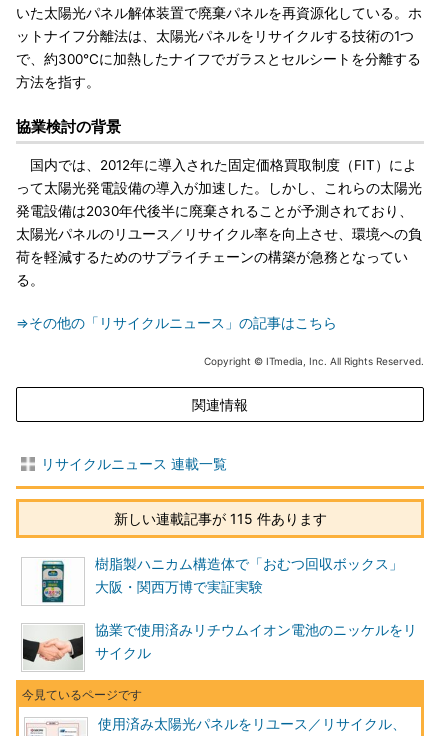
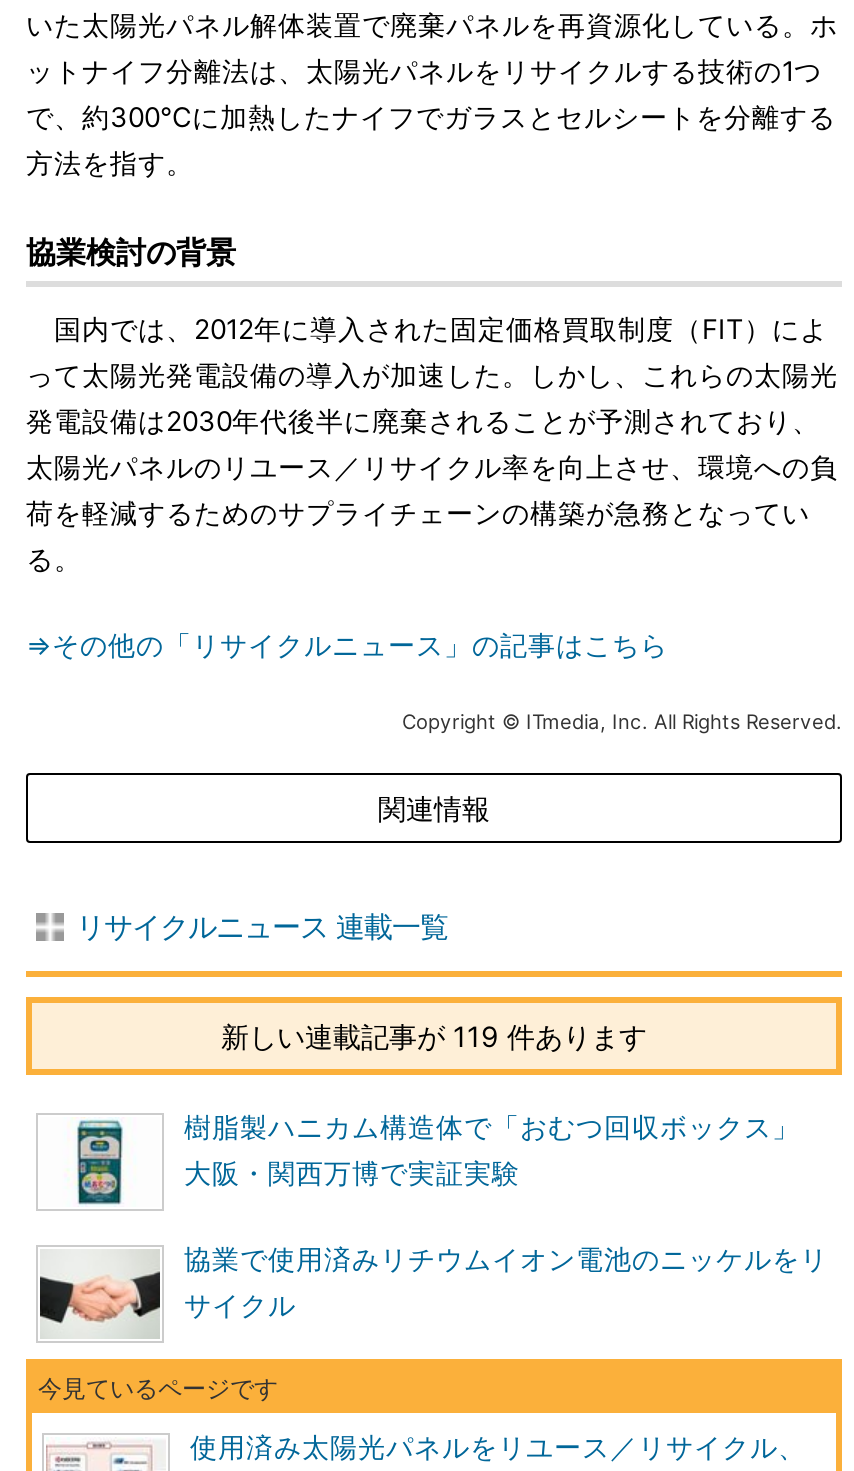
[113,510,326,527] 新しい連載記事が 115 件あります -> [221,1019,647,1053] 新しい連載記事が 119 件あります

